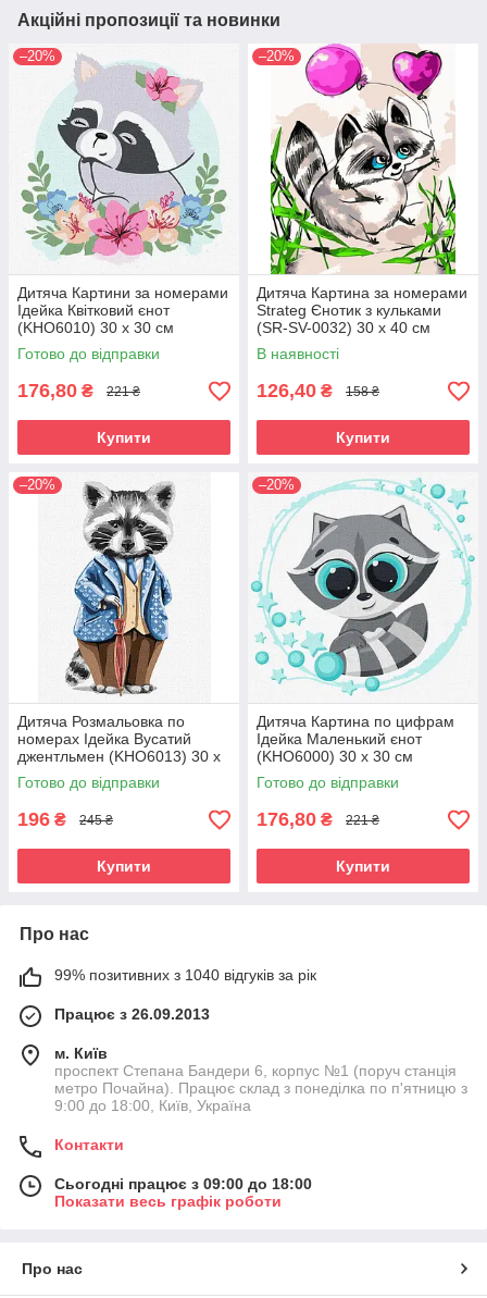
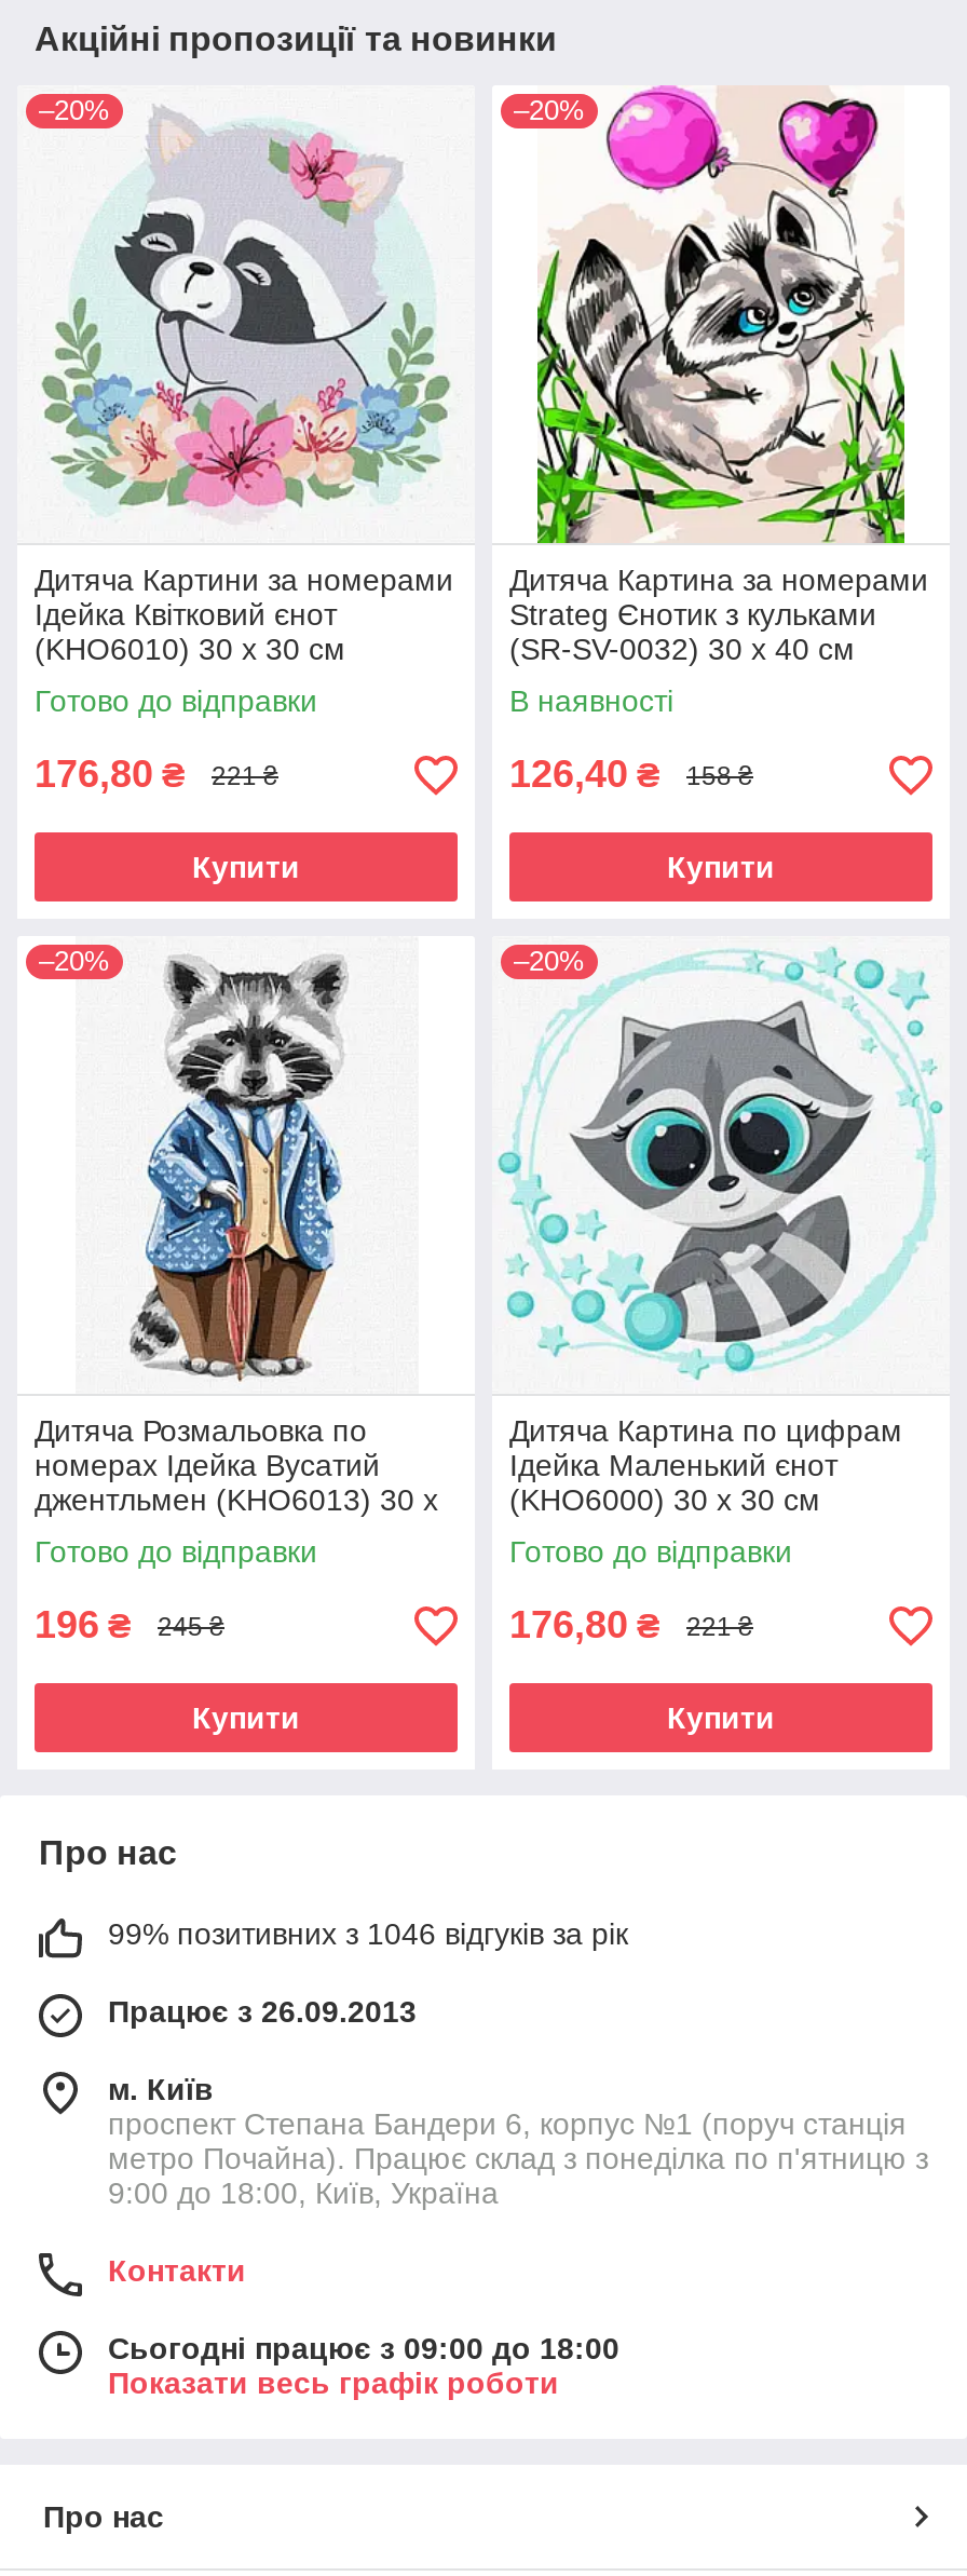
[54,966,316,984] 99% позитивних з 1040 відгуків за рік -> [108,1917,628,1951] 99% позитивних з 1046 відгуків за рік

